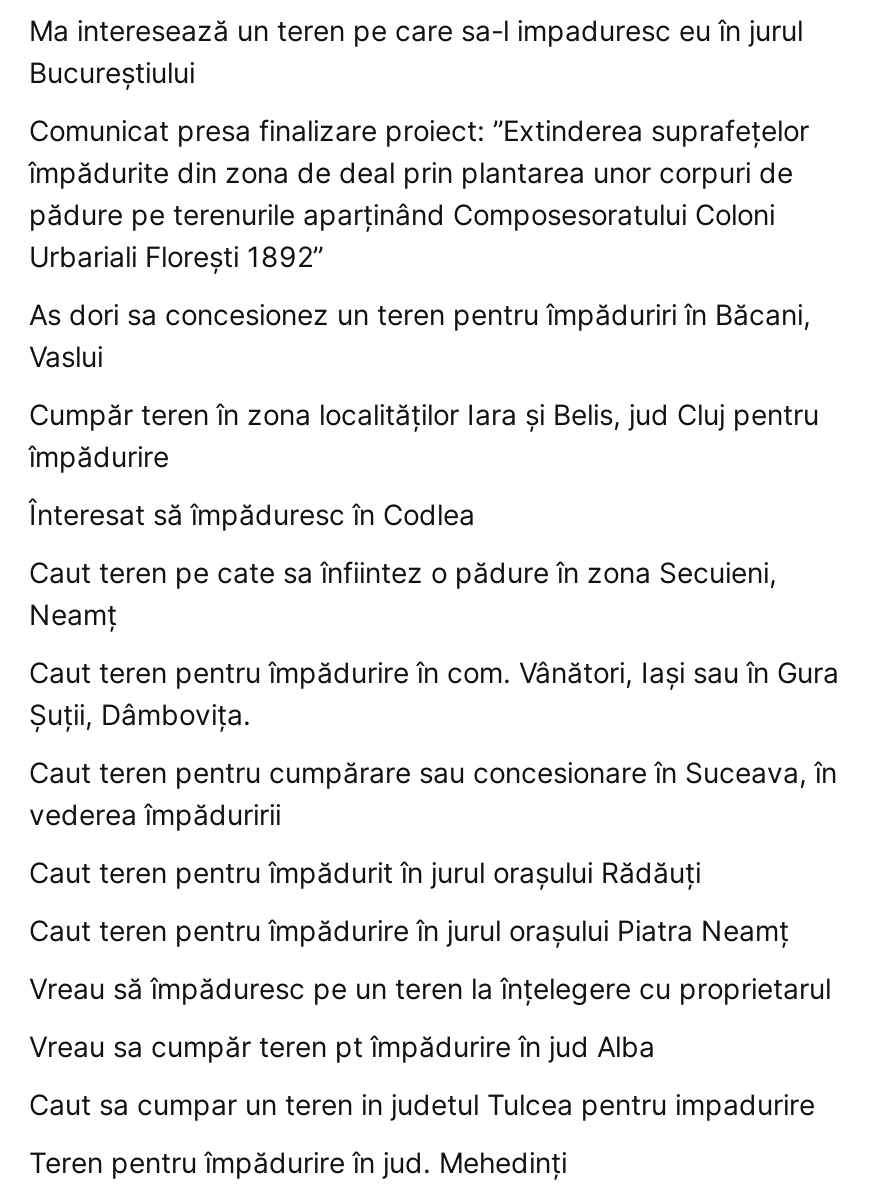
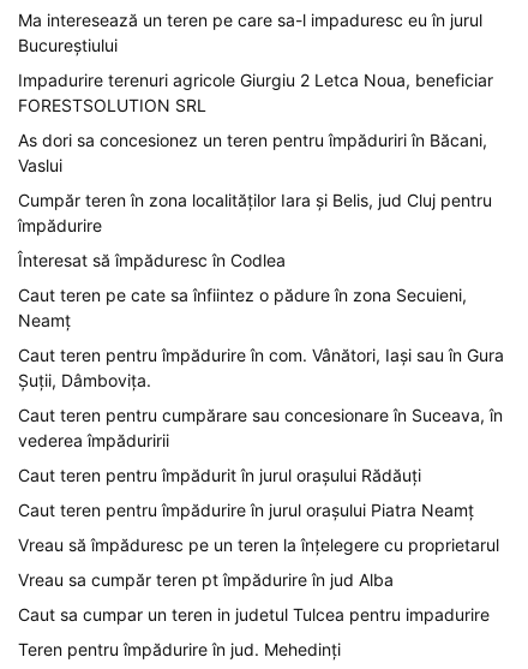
[29,112,809,272] Comunicat presa finalizare proiect: ”Extinderea suprafețelor | împădurite din zona de deal prin plantarea unor corpuri de | pădure pe terenurile aparținând Composesoratului Coloni | Urbariali Florești 1892” -> [18,69,493,115] Impadurire terenuri agricole Giurgiu 2 Letca Noua, beneficiar | FORESTSOLUTION SRL

